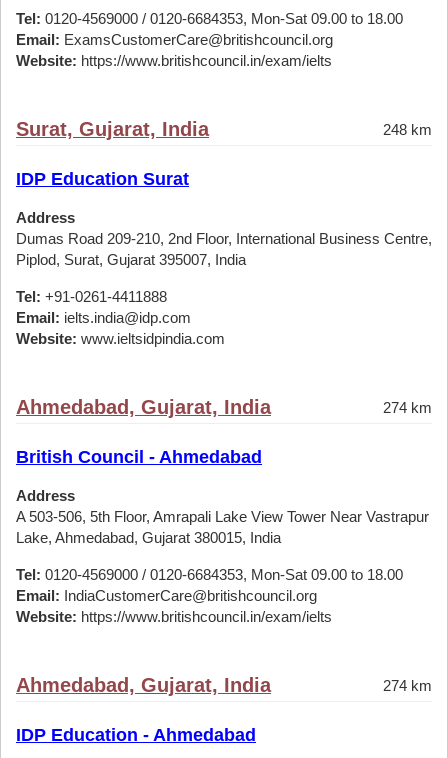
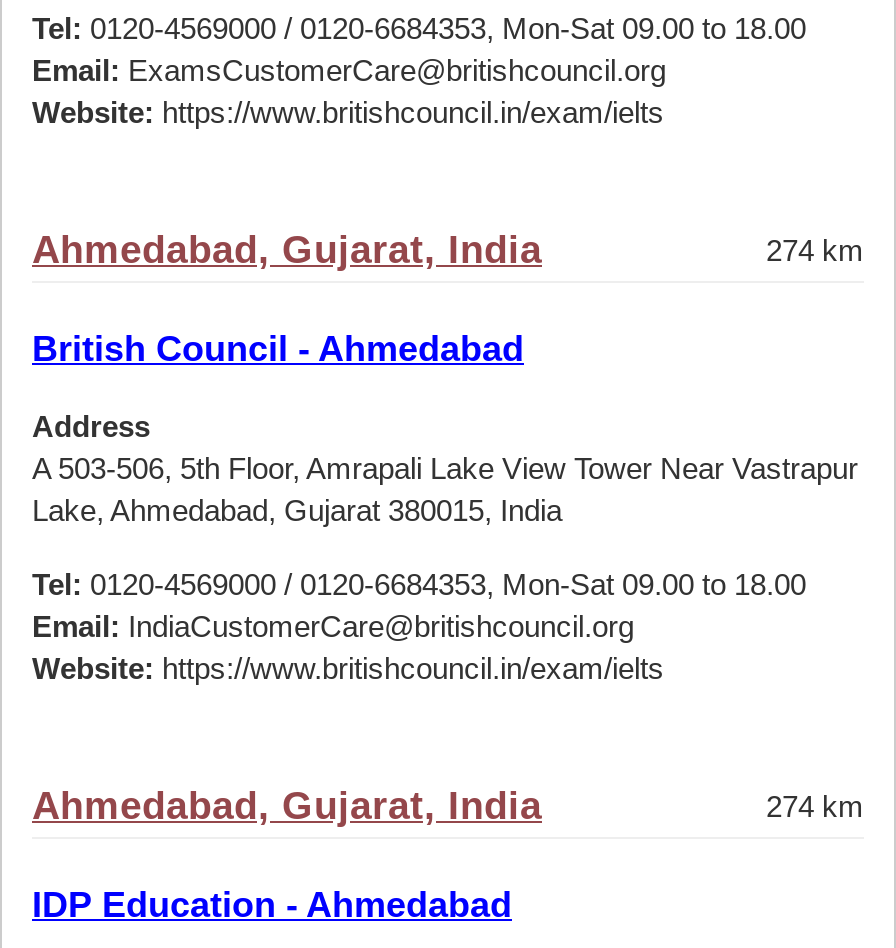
[16,118,432,347] Surat, Gujarat, India | 248 km | IDP Education Surat | Address | Dumas Road 209-210, 2nd Floor, International Business Centre, | Piplod, Surat, Gujarat 395007, India | Tel: +91-0261-4411888 | Email: ielts.india@idp.com | Website: www.ieltsidpindia.com -> none

